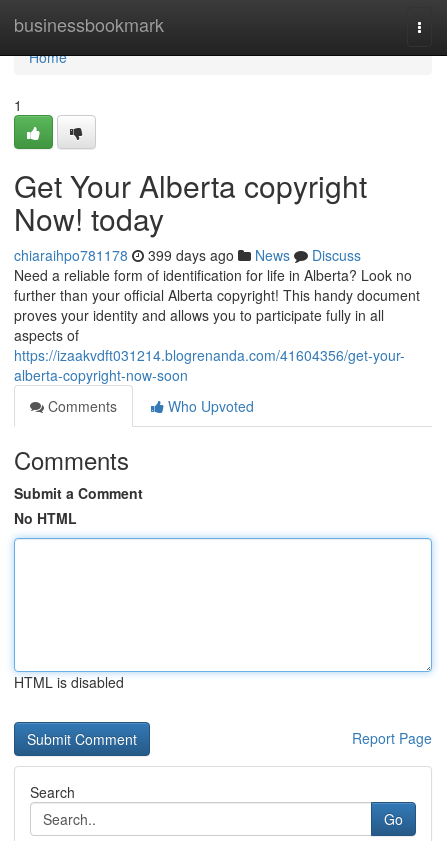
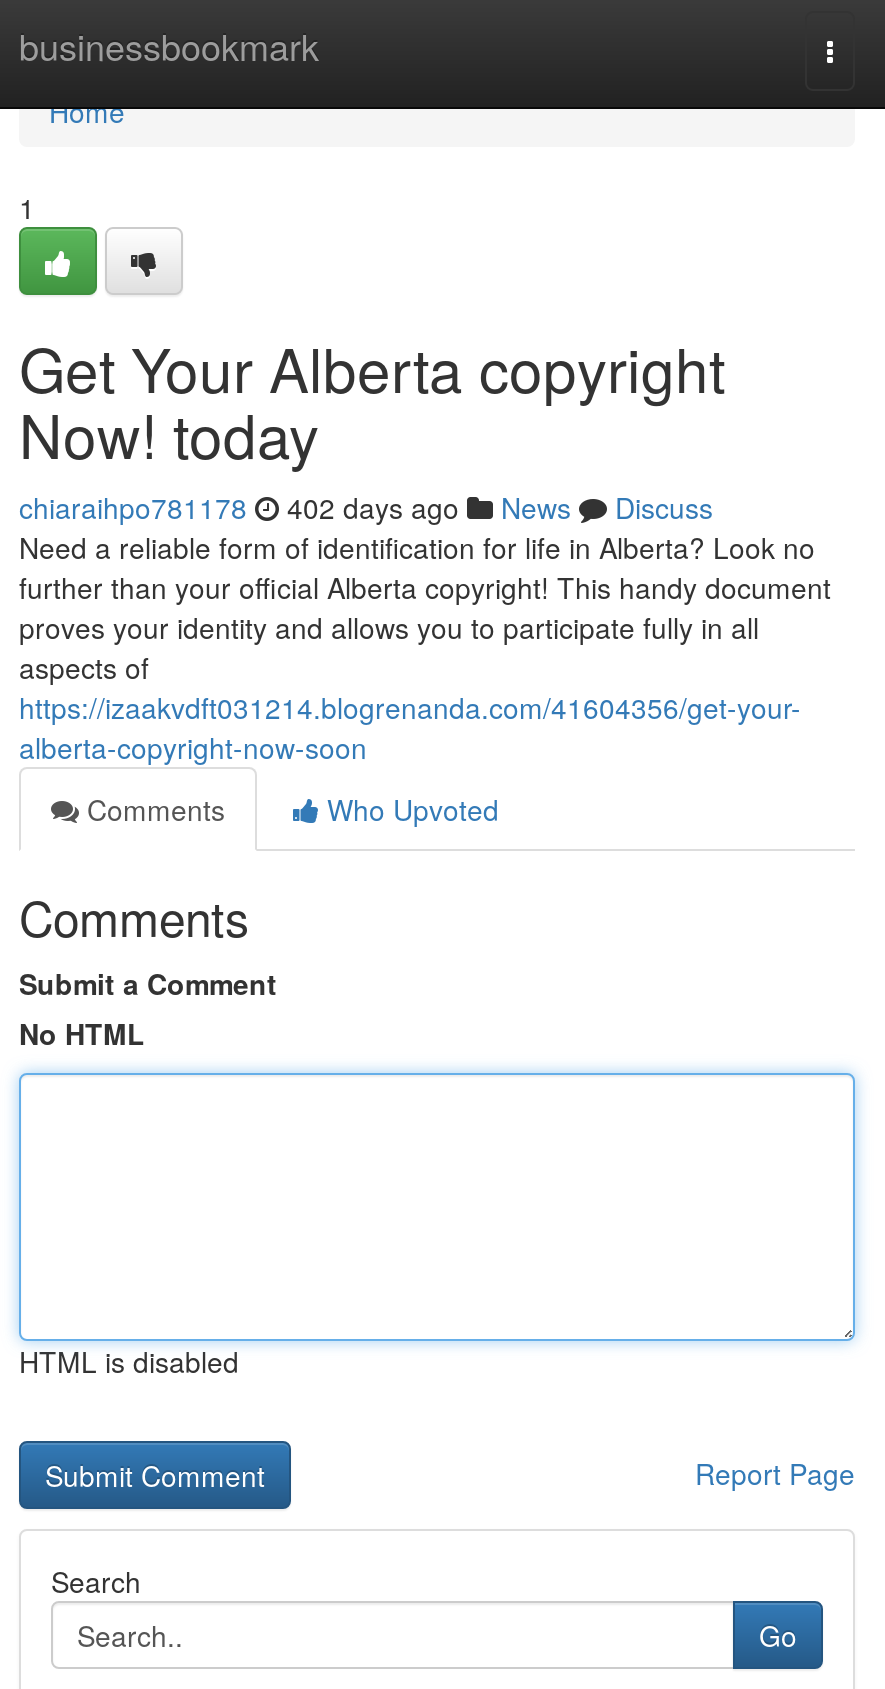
[14,245,361,265] chiaraihpo781178 399 days ago News Discuss -> [19,487,713,527] chiaraihpo781178 402 days ago News Discuss

